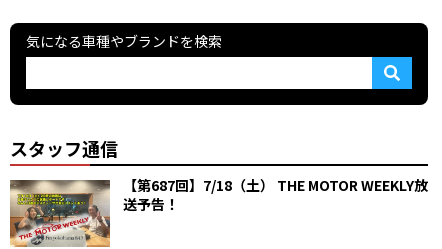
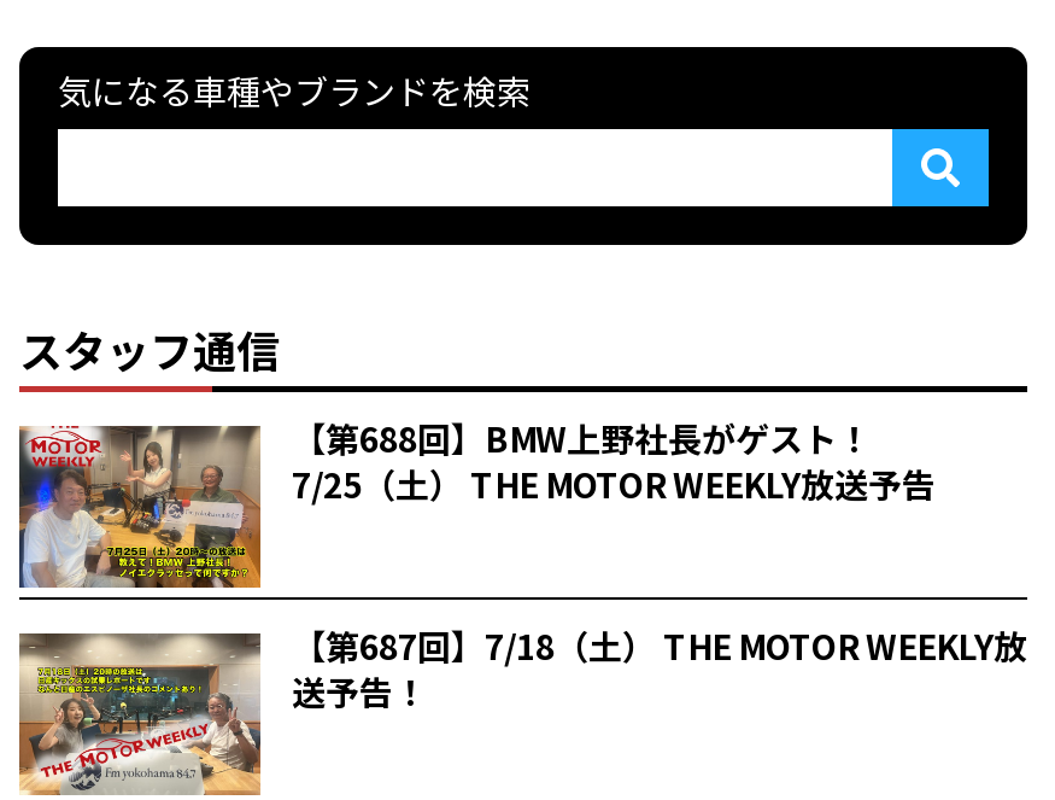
none -> [17,413,936,602] [image] | 【第688回】BMW上野社長がゲスト！ | 7/25（土） THE MOTOR WEEKLY放送予告

